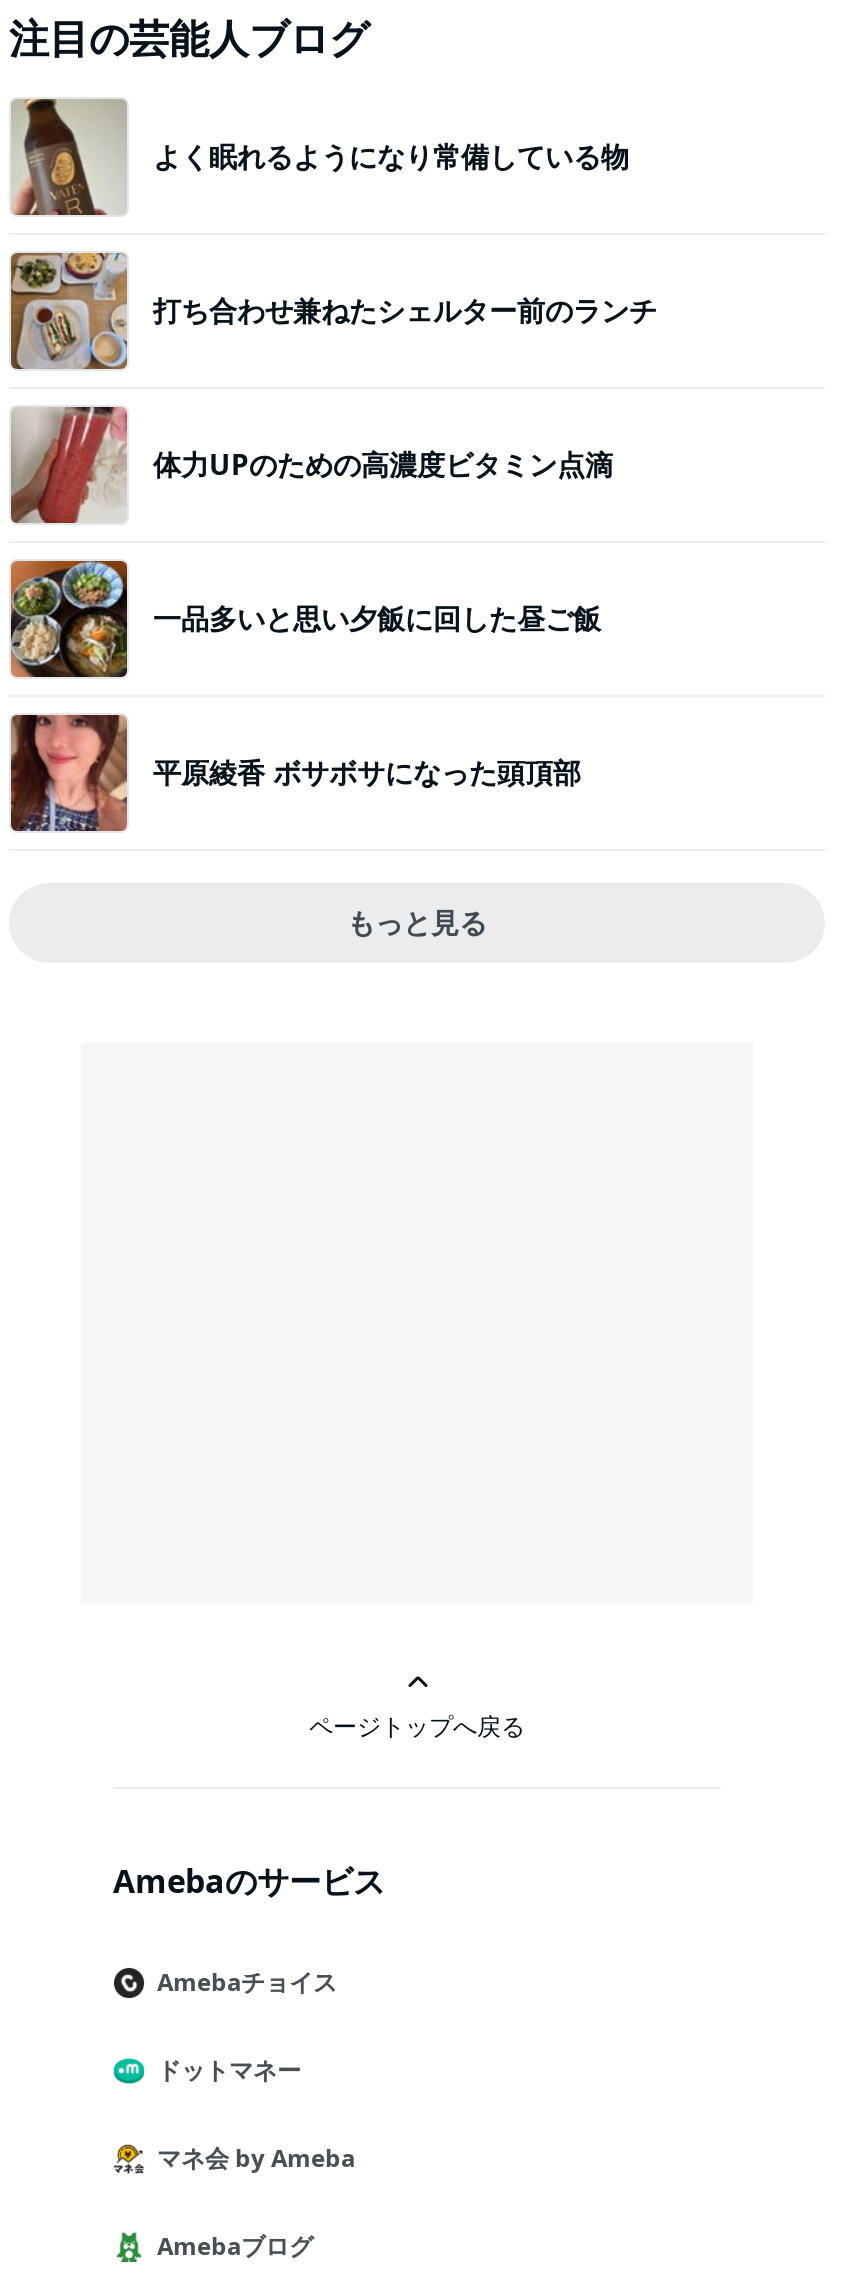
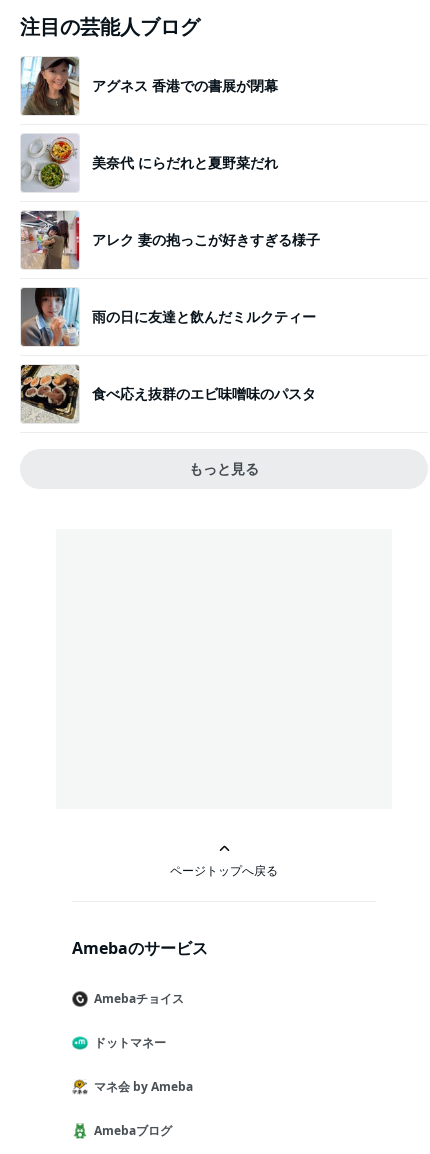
[11,97,629,217] [image] | よく眠れるようになり常備している物 -> [21,57,278,116] [image] | アグネス 香港での書展が閉幕
[9,251,657,371] [image] | 打ち合わせ兼ねたシェルター前のランチ -> [20,134,278,192] [image] | 美奈代 にらだれと夏野菜だれ
[11,405,613,525] [image] | 体力UPのための高濃度ビタミン点滴 -> [20,210,320,270] [image] | アレク 妻の抱っこが好きすぎる様子
[9,559,601,679] [image] | 一品多いと思い夕飯に回した昼ご飯 -> [20,287,316,347] [image] | 雨の日に友達と飲んだミルクティー
[9,713,581,833] [image] | 平原綾香 ボサボサになった頭頂部 -> [20,364,316,423] [image] | 食べ応え抜群のエビ味噌味のパスタ

